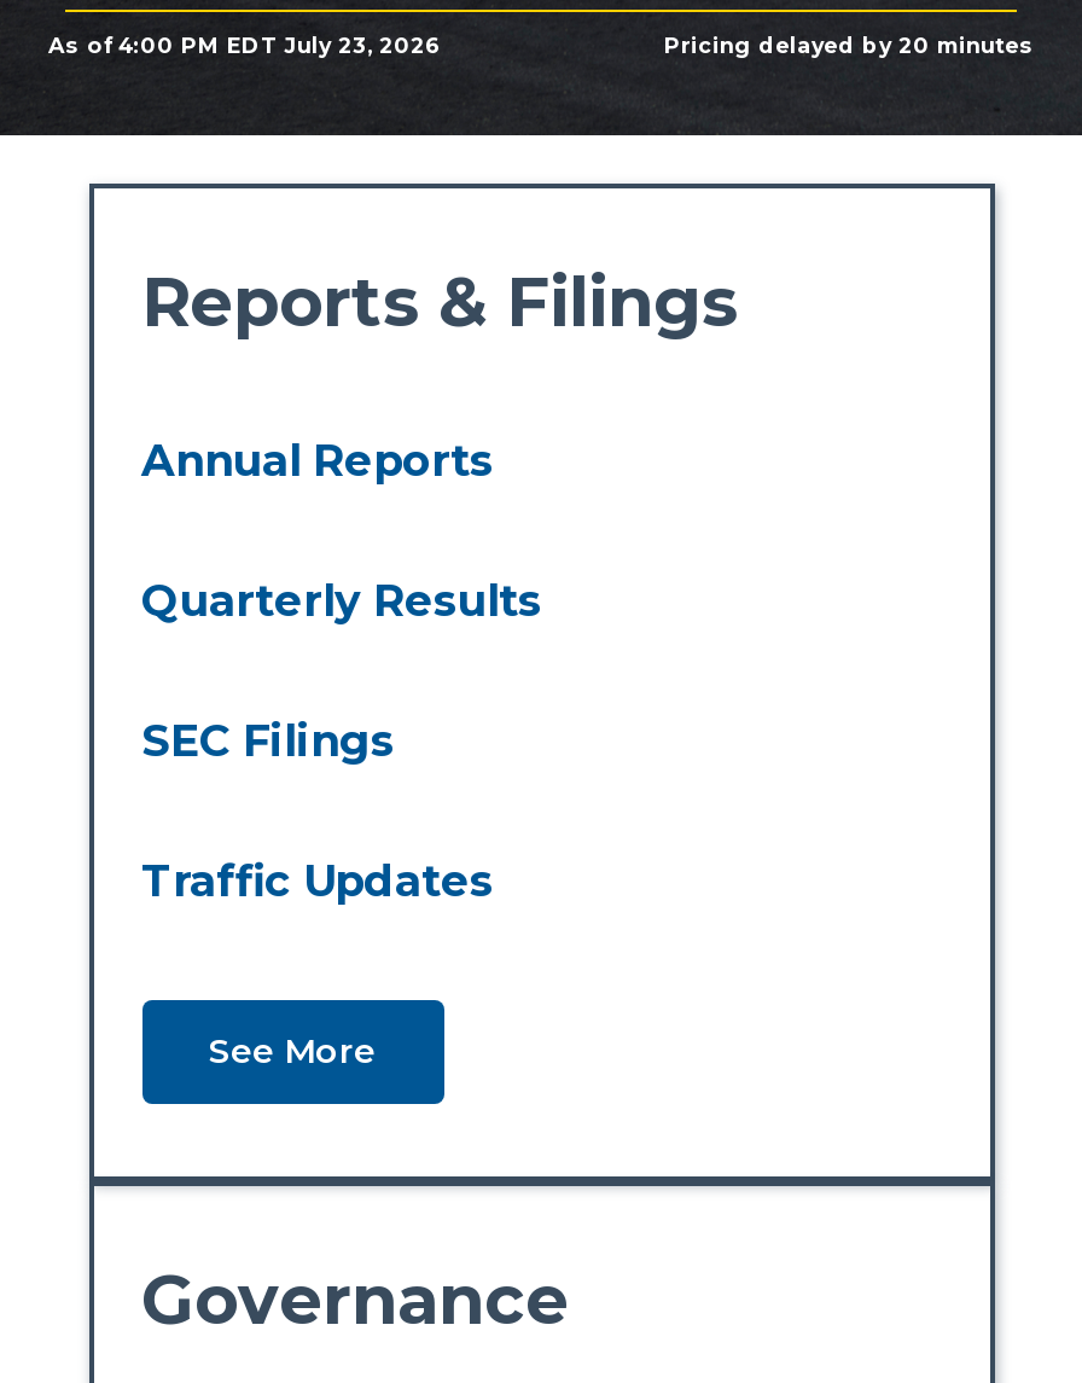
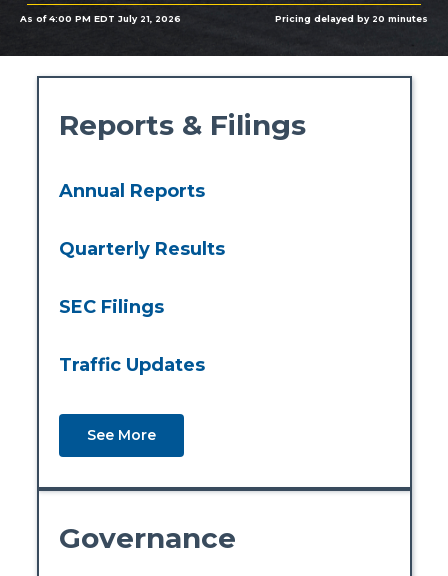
[48,30,442,57] As of 4:00 PM EDT July 23, 2026 -> [20,13,181,24] As of 4:00 PM EDT July 21, 2026

